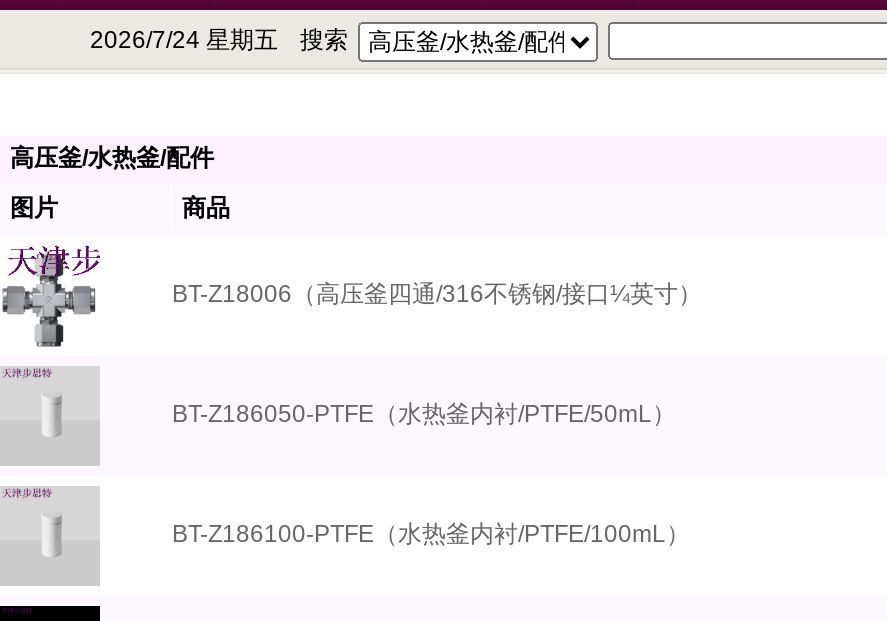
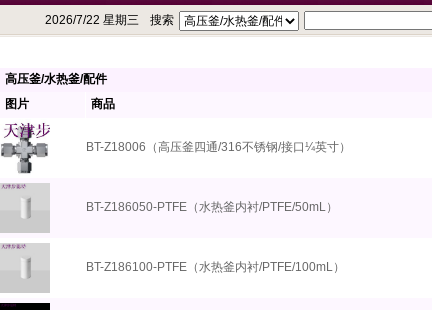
[90,26,348,54] 2026/7/24 星期五 搜索 -> [45,13,174,27] 2026/7/22 星期三 搜索

